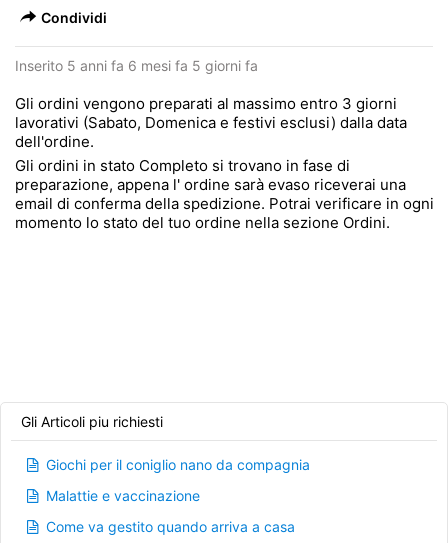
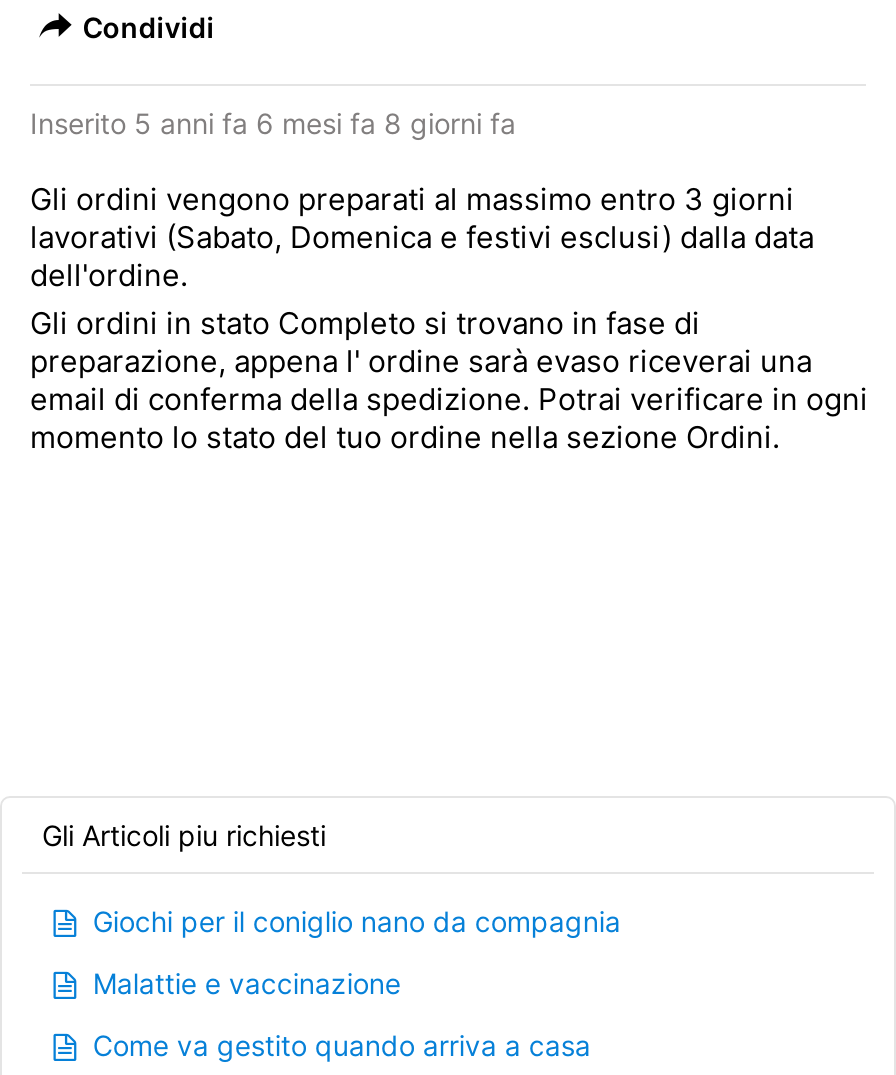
[15,57,258,74] Inserito 5 anni fa 6 mesi fa 5 giorni fa -> [30,106,516,140] Inserito 5 anni fa 6 mesi fa 8 giorni fa

